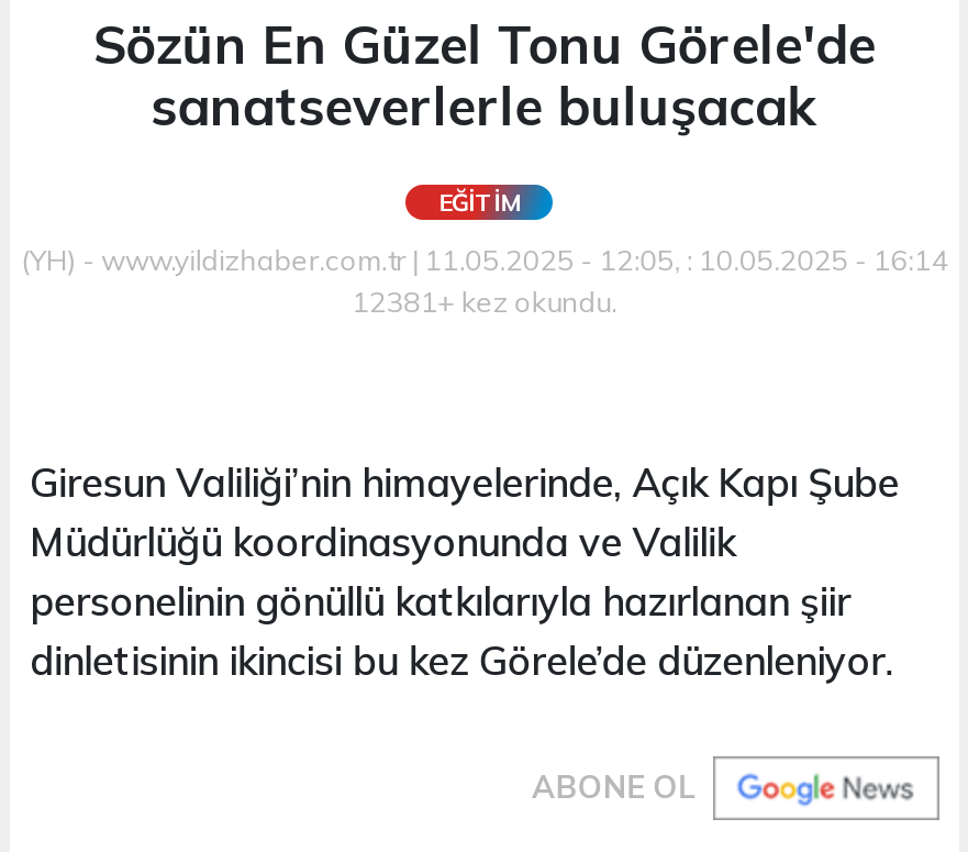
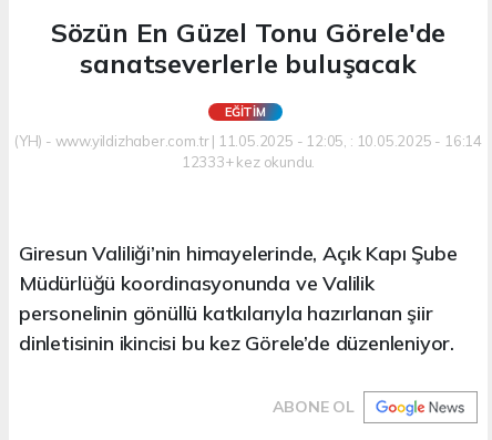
[352,283,617,319] 12381+ kez okundu. -> [181,153,315,171] 12333+ kez okundu.

